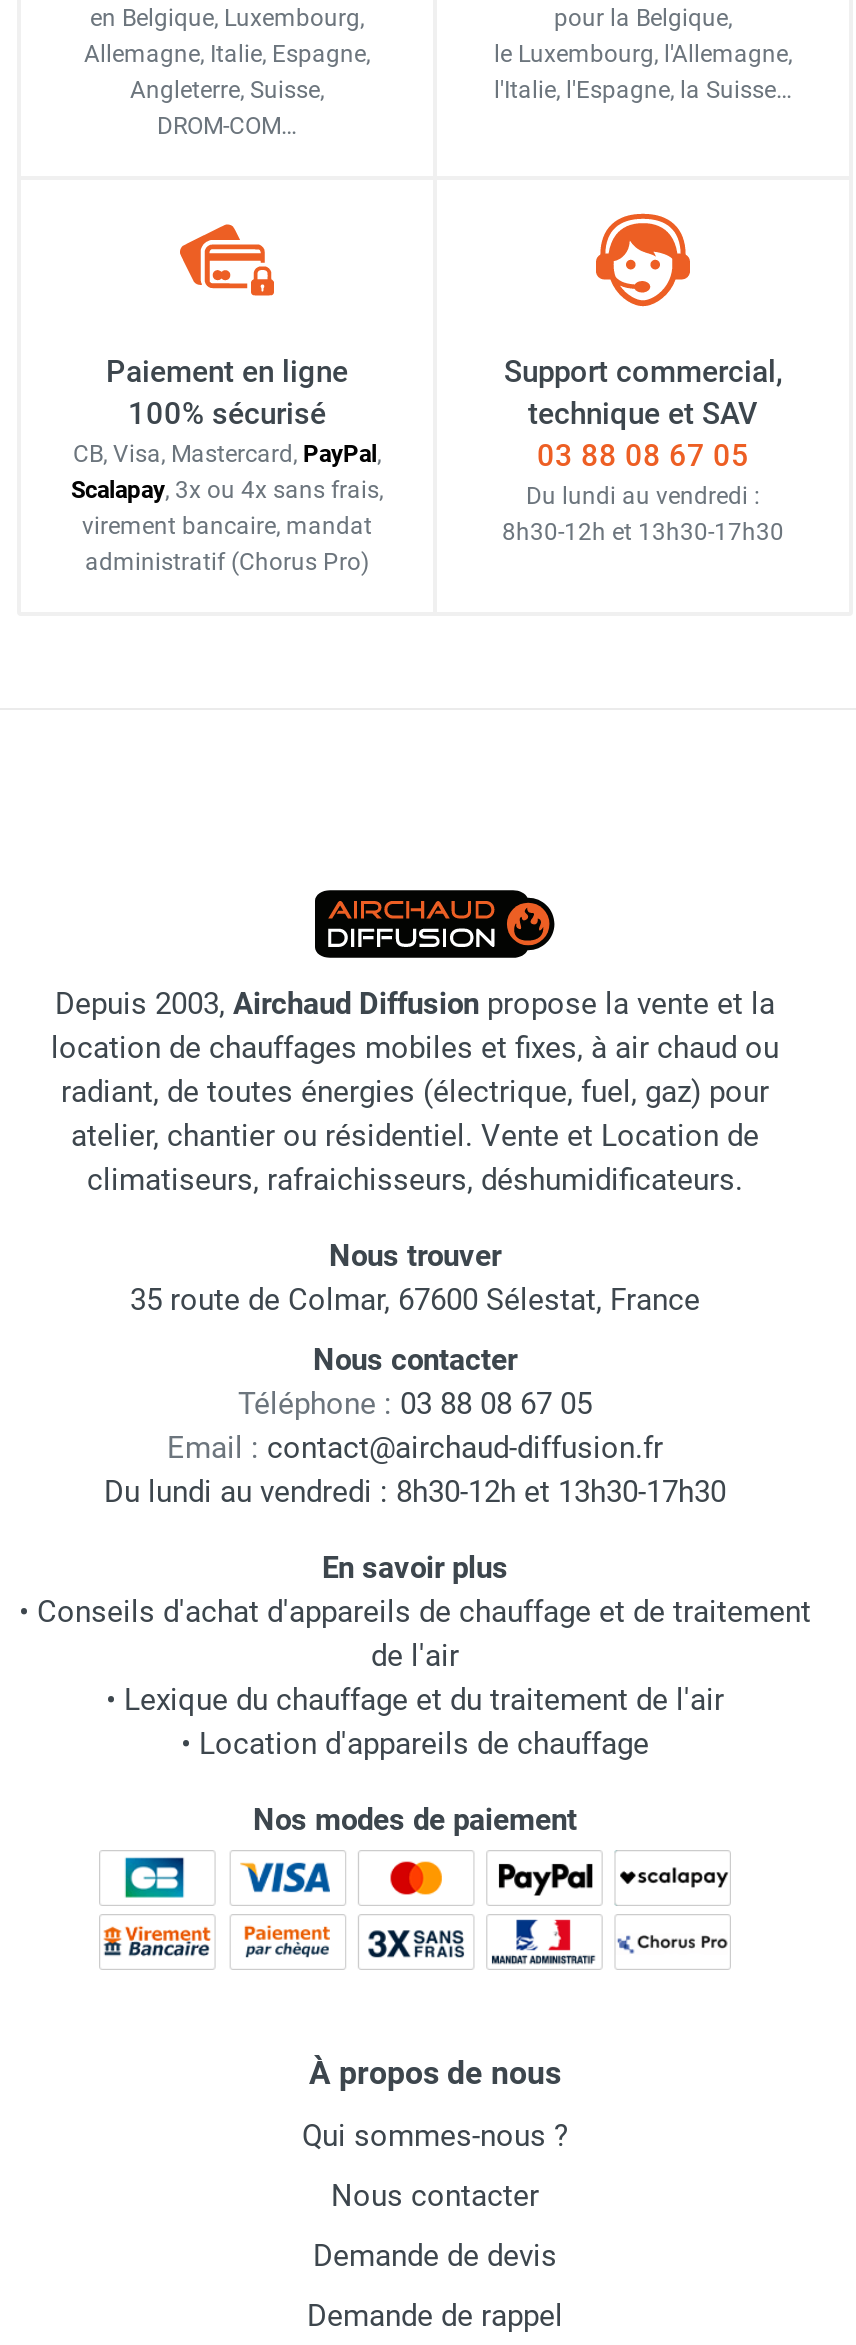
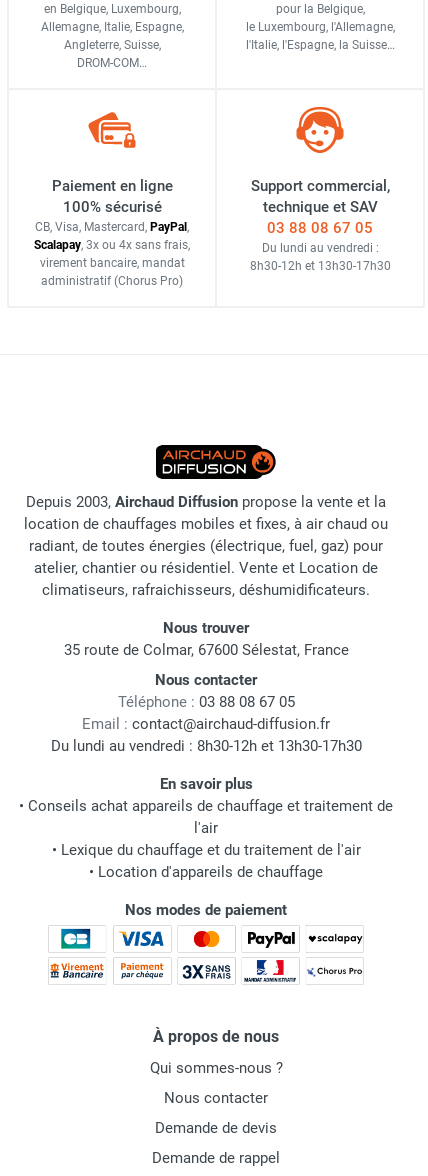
[19,1594,811,1674] • Conseils d'achat d'appareils de chauffage et de traitement | de l'air -> [19,797,393,837] • Conseils achat appareils de chauffage et traitement de | l'air

